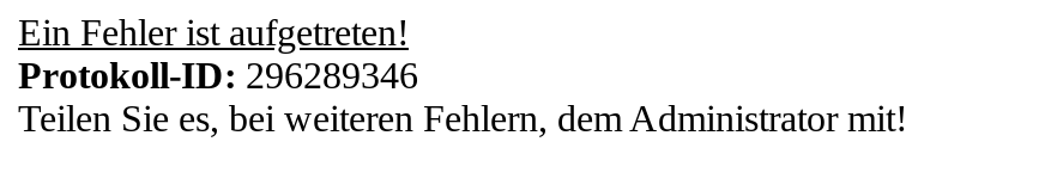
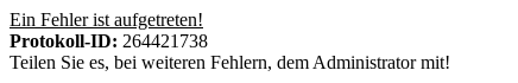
[18,55,418,95] Protokoll-ID: 296289346 -> [10,31,208,51] Protokoll-ID: 264421738

